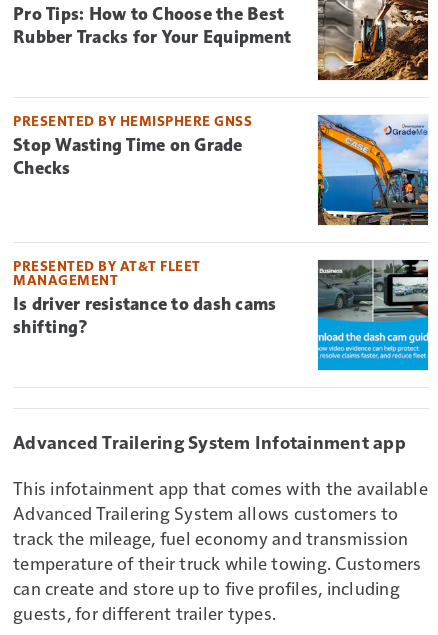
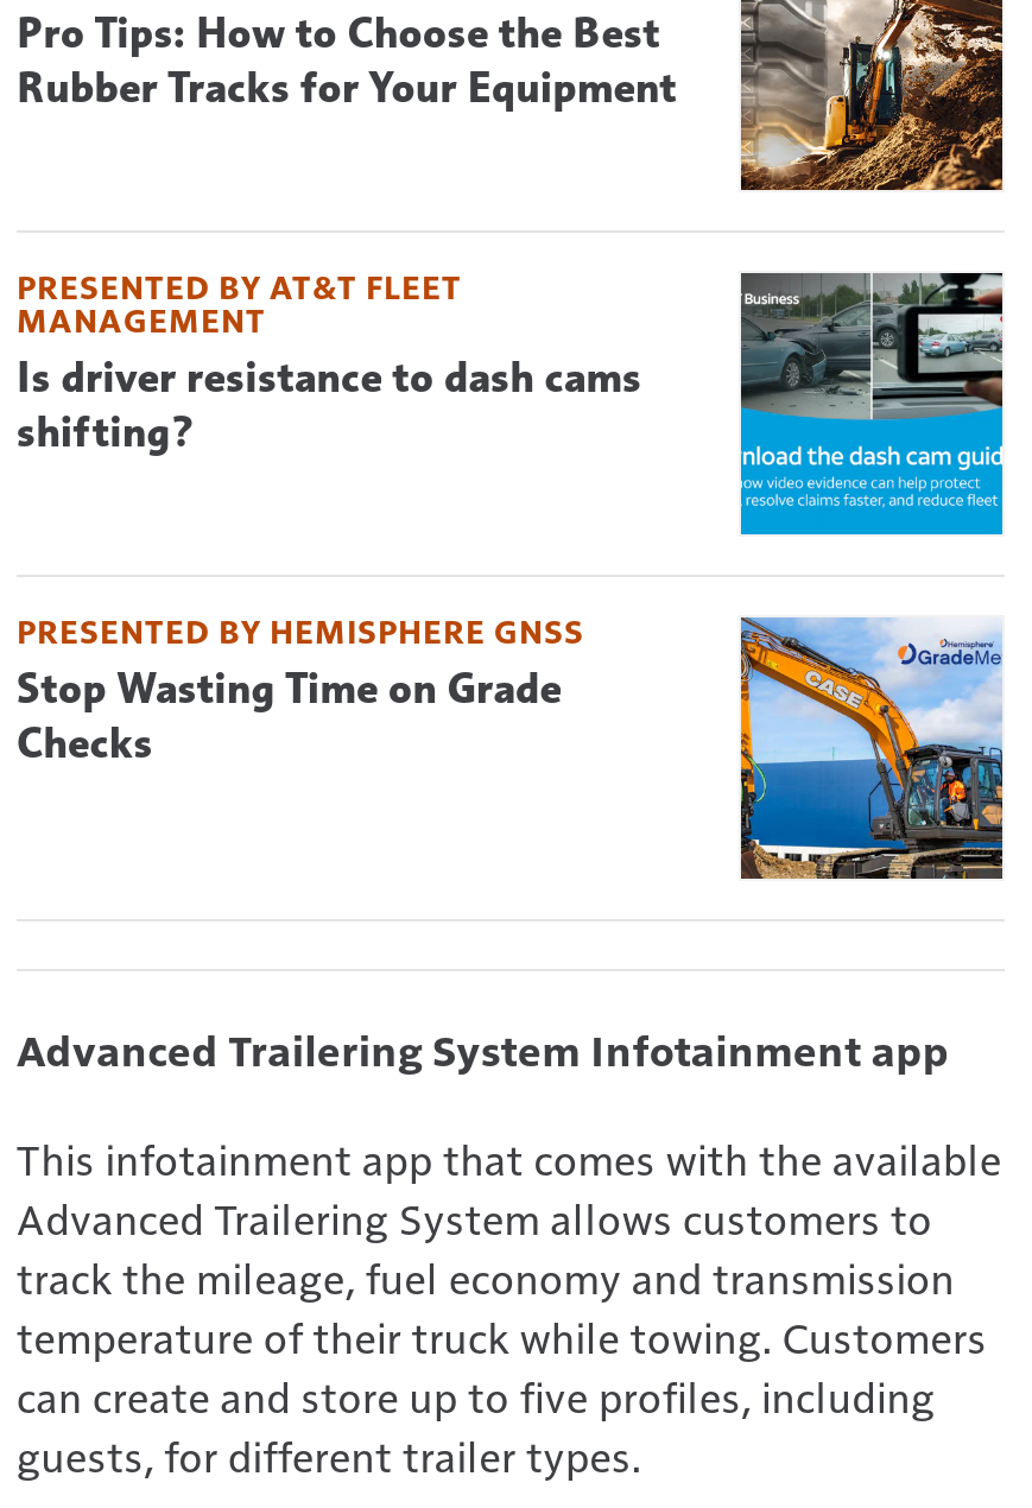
moved [13,112,252,179] -> [17,610,584,769]: PRESENTED BY HEMISPHERE GNSS | Stop Wasting Time on Grade | Checks
moved [13,257,276,338] -> [17,266,642,458]: PRESENTED BY AT&T FLEET | MANAGEMENT | Is driver resistance to dash cams | shifting?

